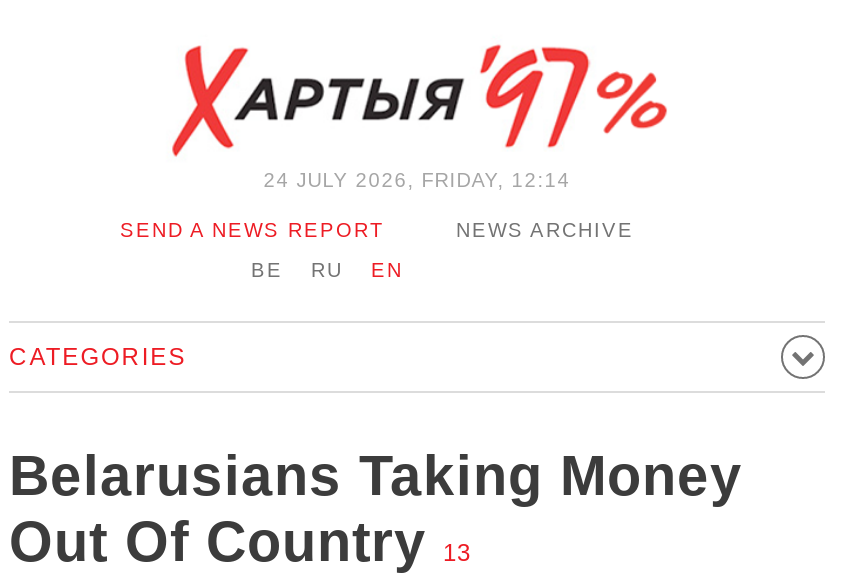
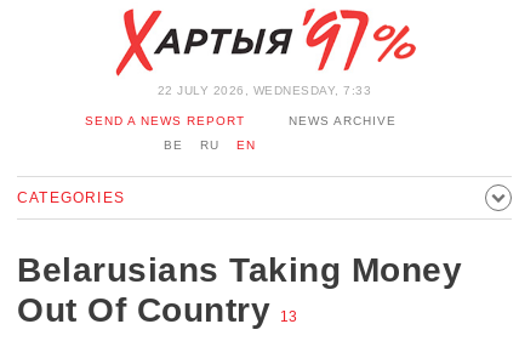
[263,169,571,191] 24 JULY 2026, FRIDAY, 12:14 -> [157,84,371,97] 22 JULY 2026, WEDNESDAY, 7:33

